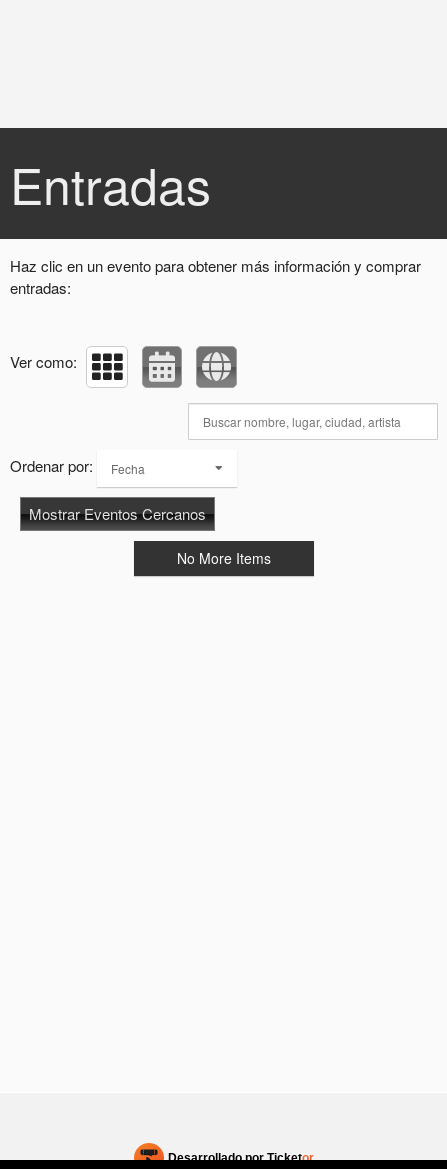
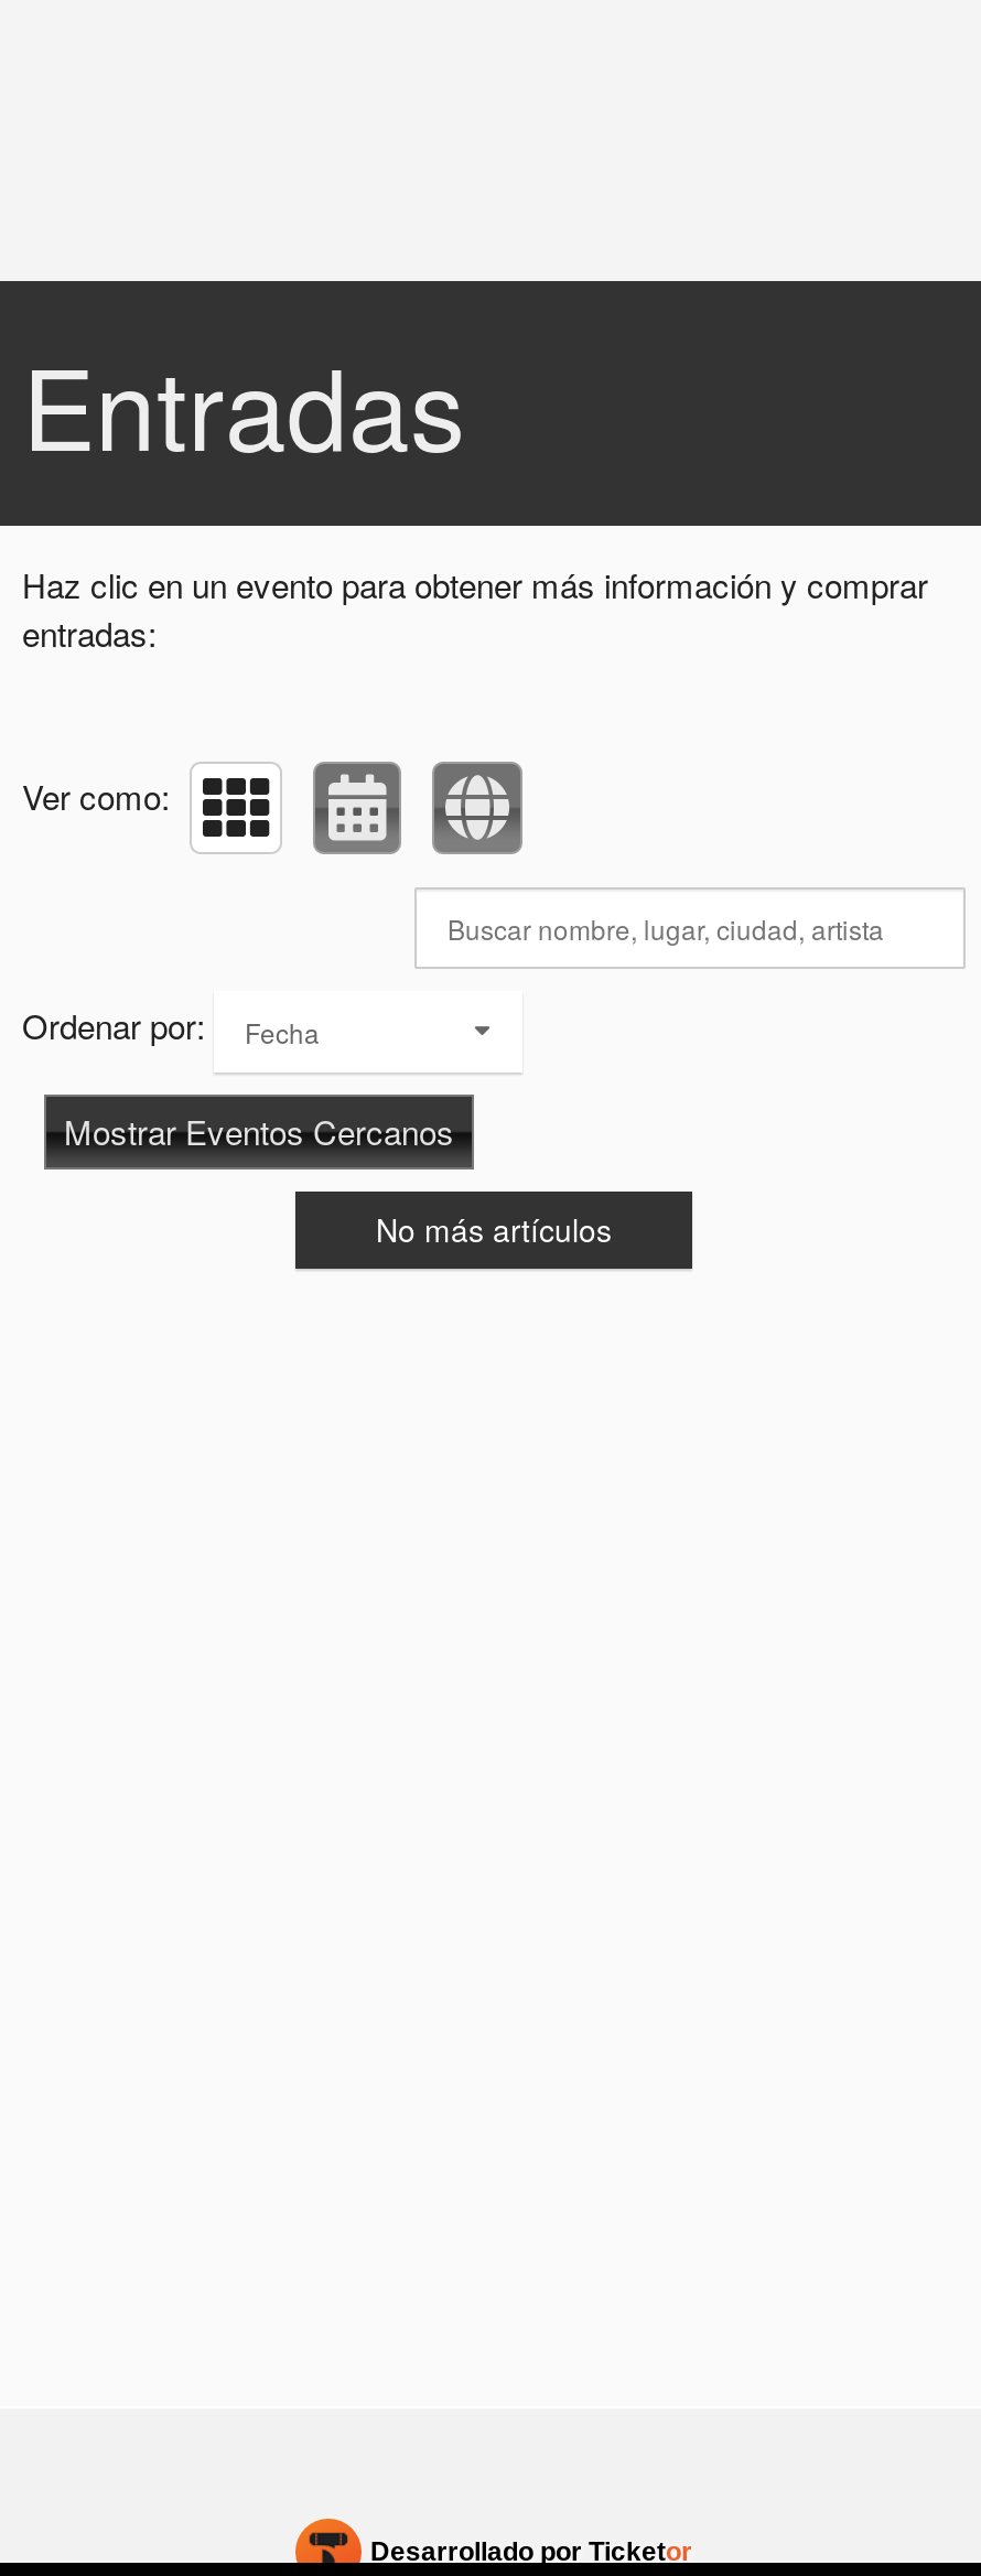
[177,548,271,568] No More Items -> [376,1207,612,1251] No más artículos

